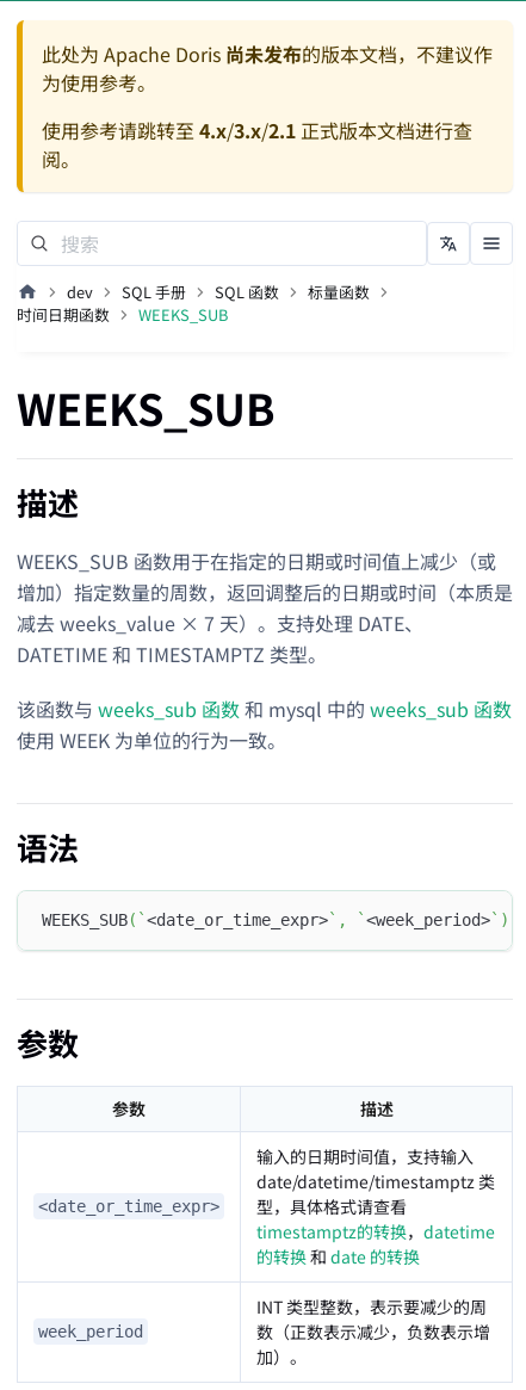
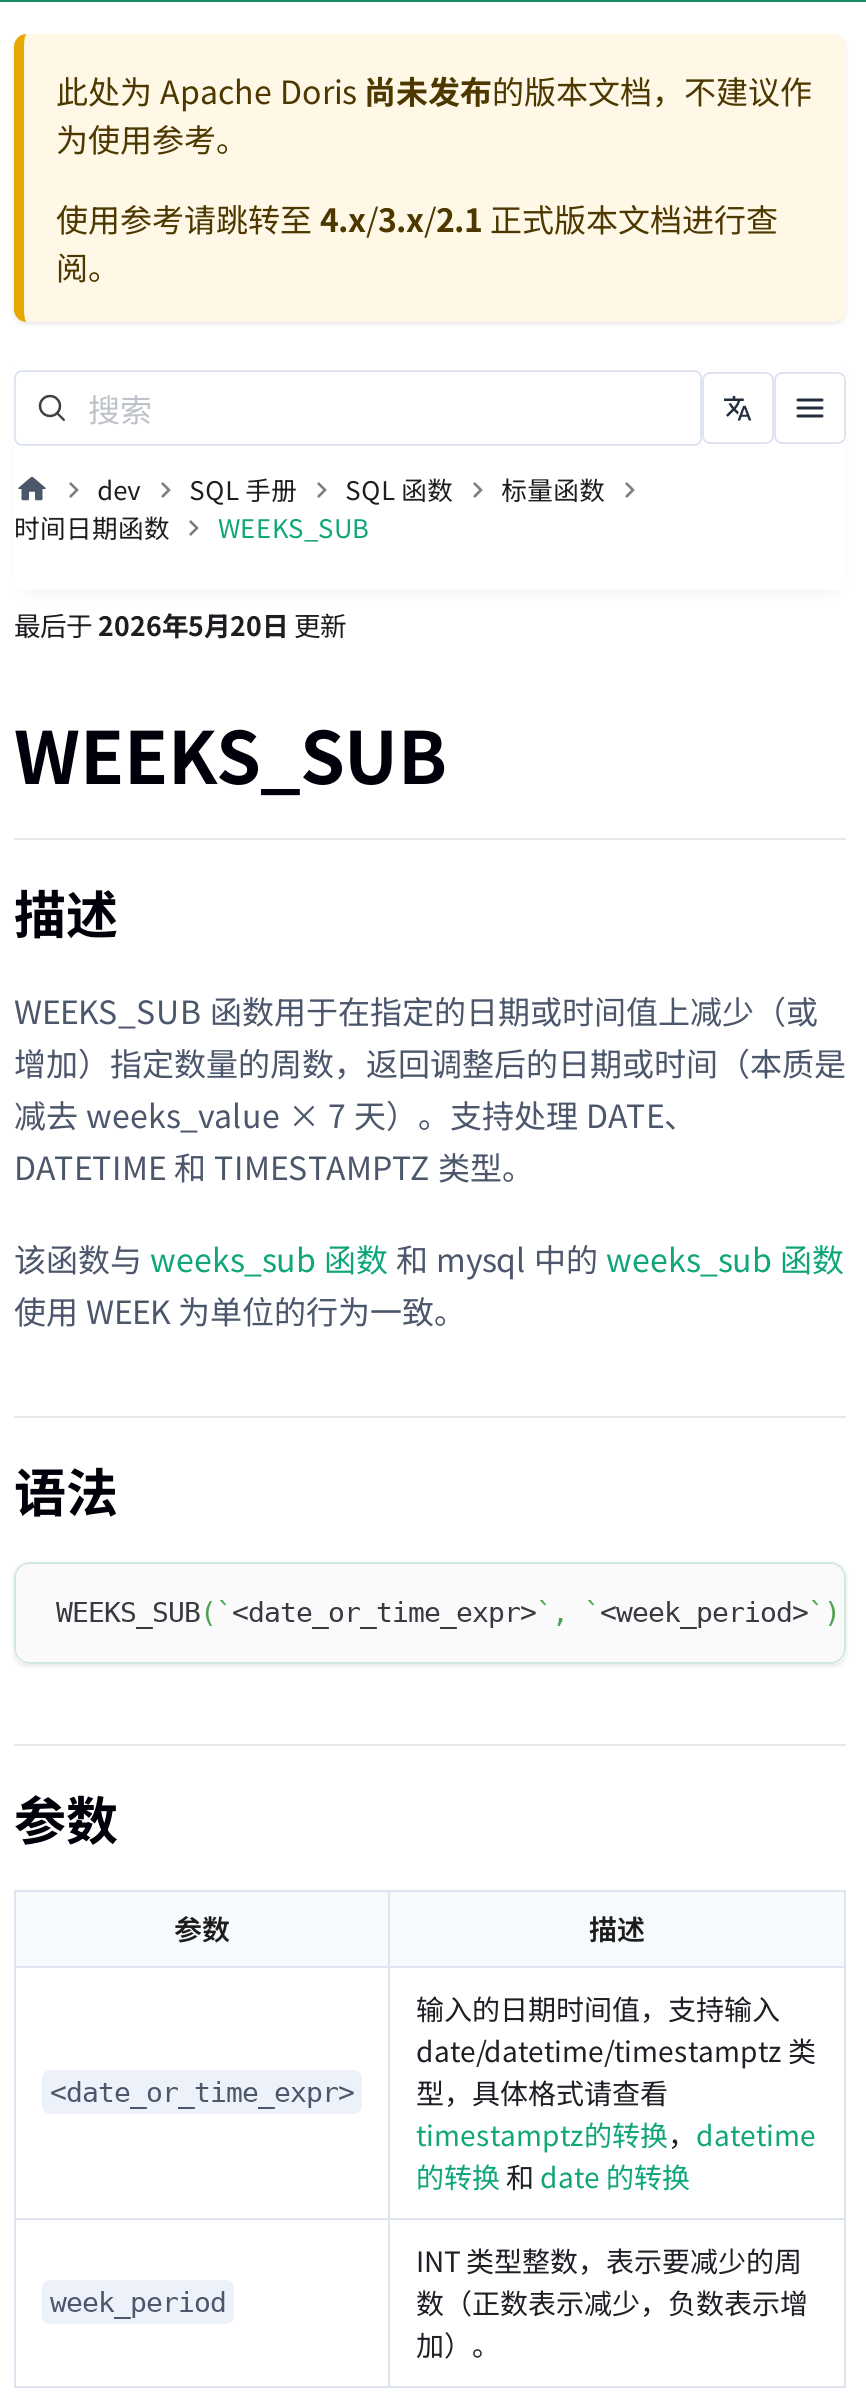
none -> [14,605,346,643] 最后于2026年5月20日 更新

